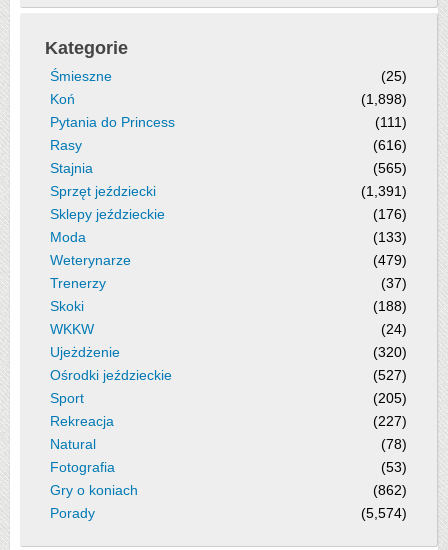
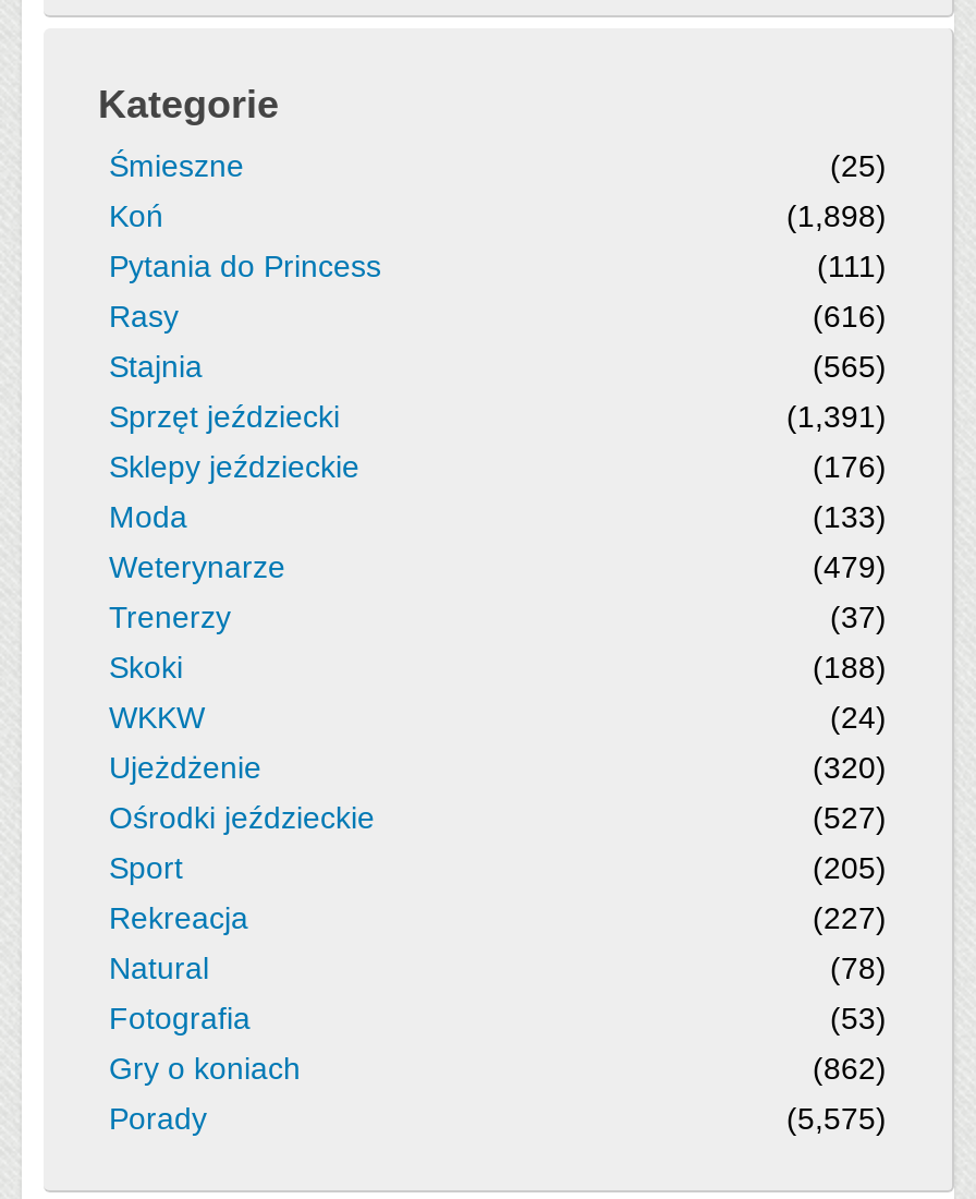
[361,505,407,521] (5,574) -> [786,1101,887,1136] (5,575)

